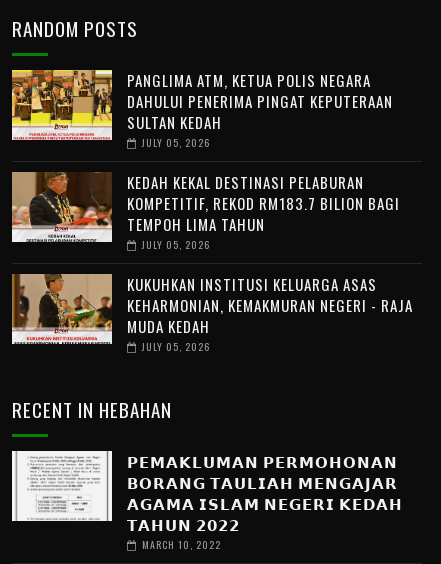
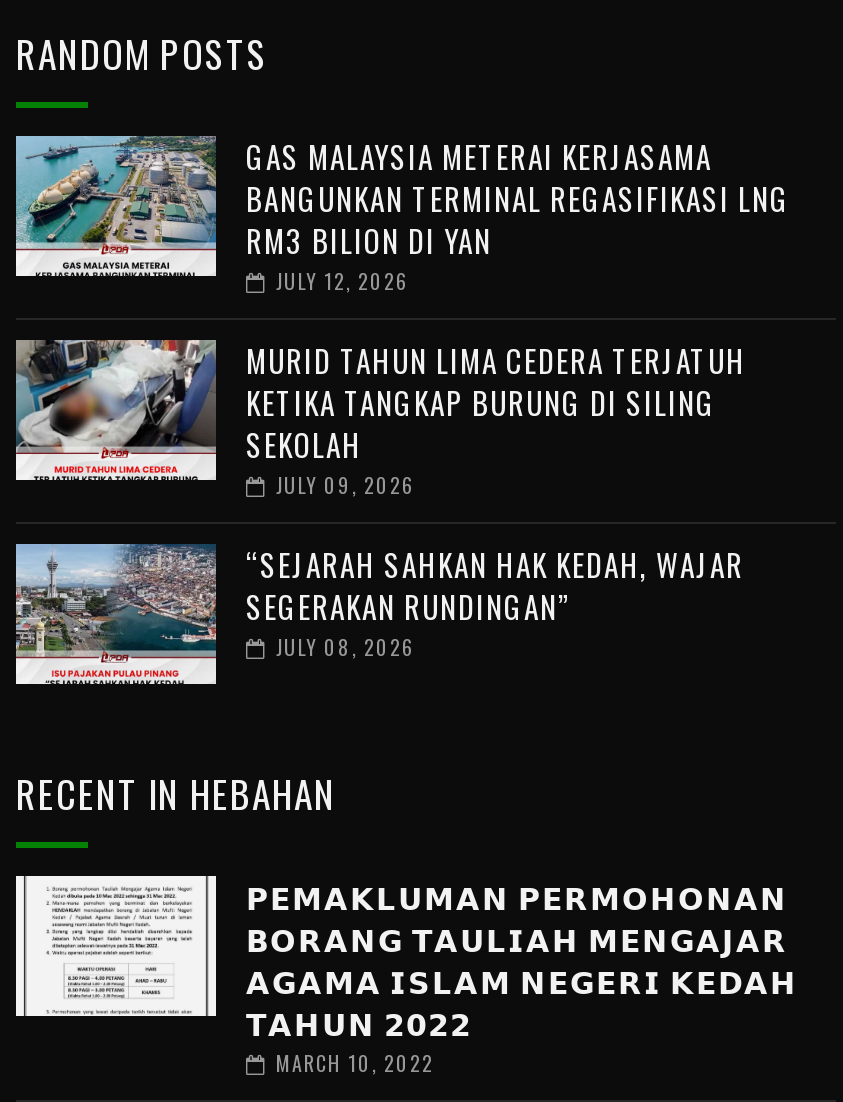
[11,69,393,150] [image] | PANGLIMA ATM, KETUA POLIS NEGARA | DAHULUI PENERIMA PINGAT KEPUTERAAN | SULTAN KEDAH | JULY 05, 2026 -> [14,134,790,296] [image] | GAS MALAYSIA METERAI KERJASAMA | BANGUNKAN TERMINAL REGASIFIKASI LNG | RM3 BILION DI YAN | JULY 12, 2026
[11,171,400,252] [image] | KEDAH KEKAL DESTINASI PELABURAN | KOMPETITIF, REKOD RM183.7 BILION BAGI | TEMPOH LIMA TAHUN | JULY 05, 2026 -> [16,338,746,500] [image] | MURID TAHUN LIMA CEDERA TERJATUH | KETIKA TANGKAP BURUNG DI SILING | SEKOLAH | JULY 09, 2026
[11,273,413,354] [image] | KUKUHKAN INSTITUSI KELUARGA ASAS | KEHARMONIAN, KEMAKMURAN NEGERI - RAJA | MUDA KEDAH | JULY 05, 2026 -> [14,542,744,662] [image] | “SEJARAH SAHKAN HAK KEDAH, WAJAR | SEGERAKAN RUNDINGAN” | JULY 08, 2026

